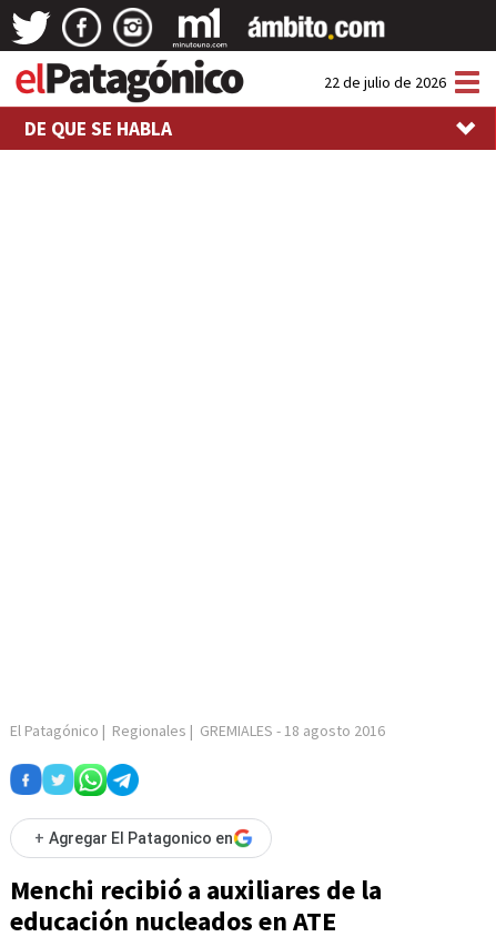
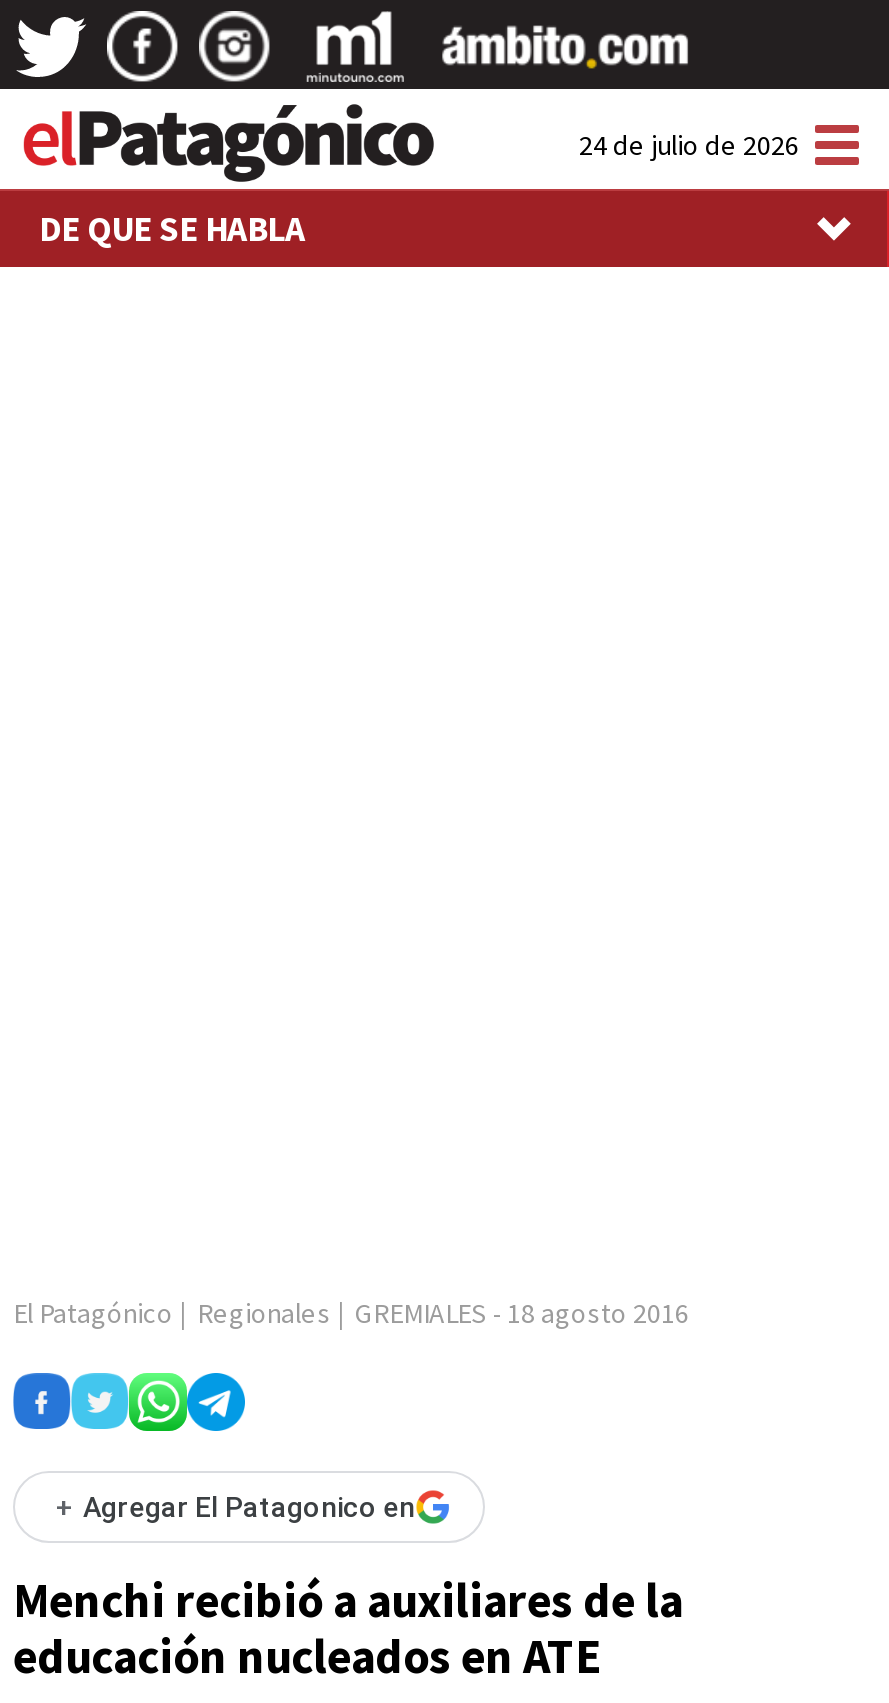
[324,72,446,92] 22 de julio de 2026 -> [579,127,799,163] 24 de julio de 2026

